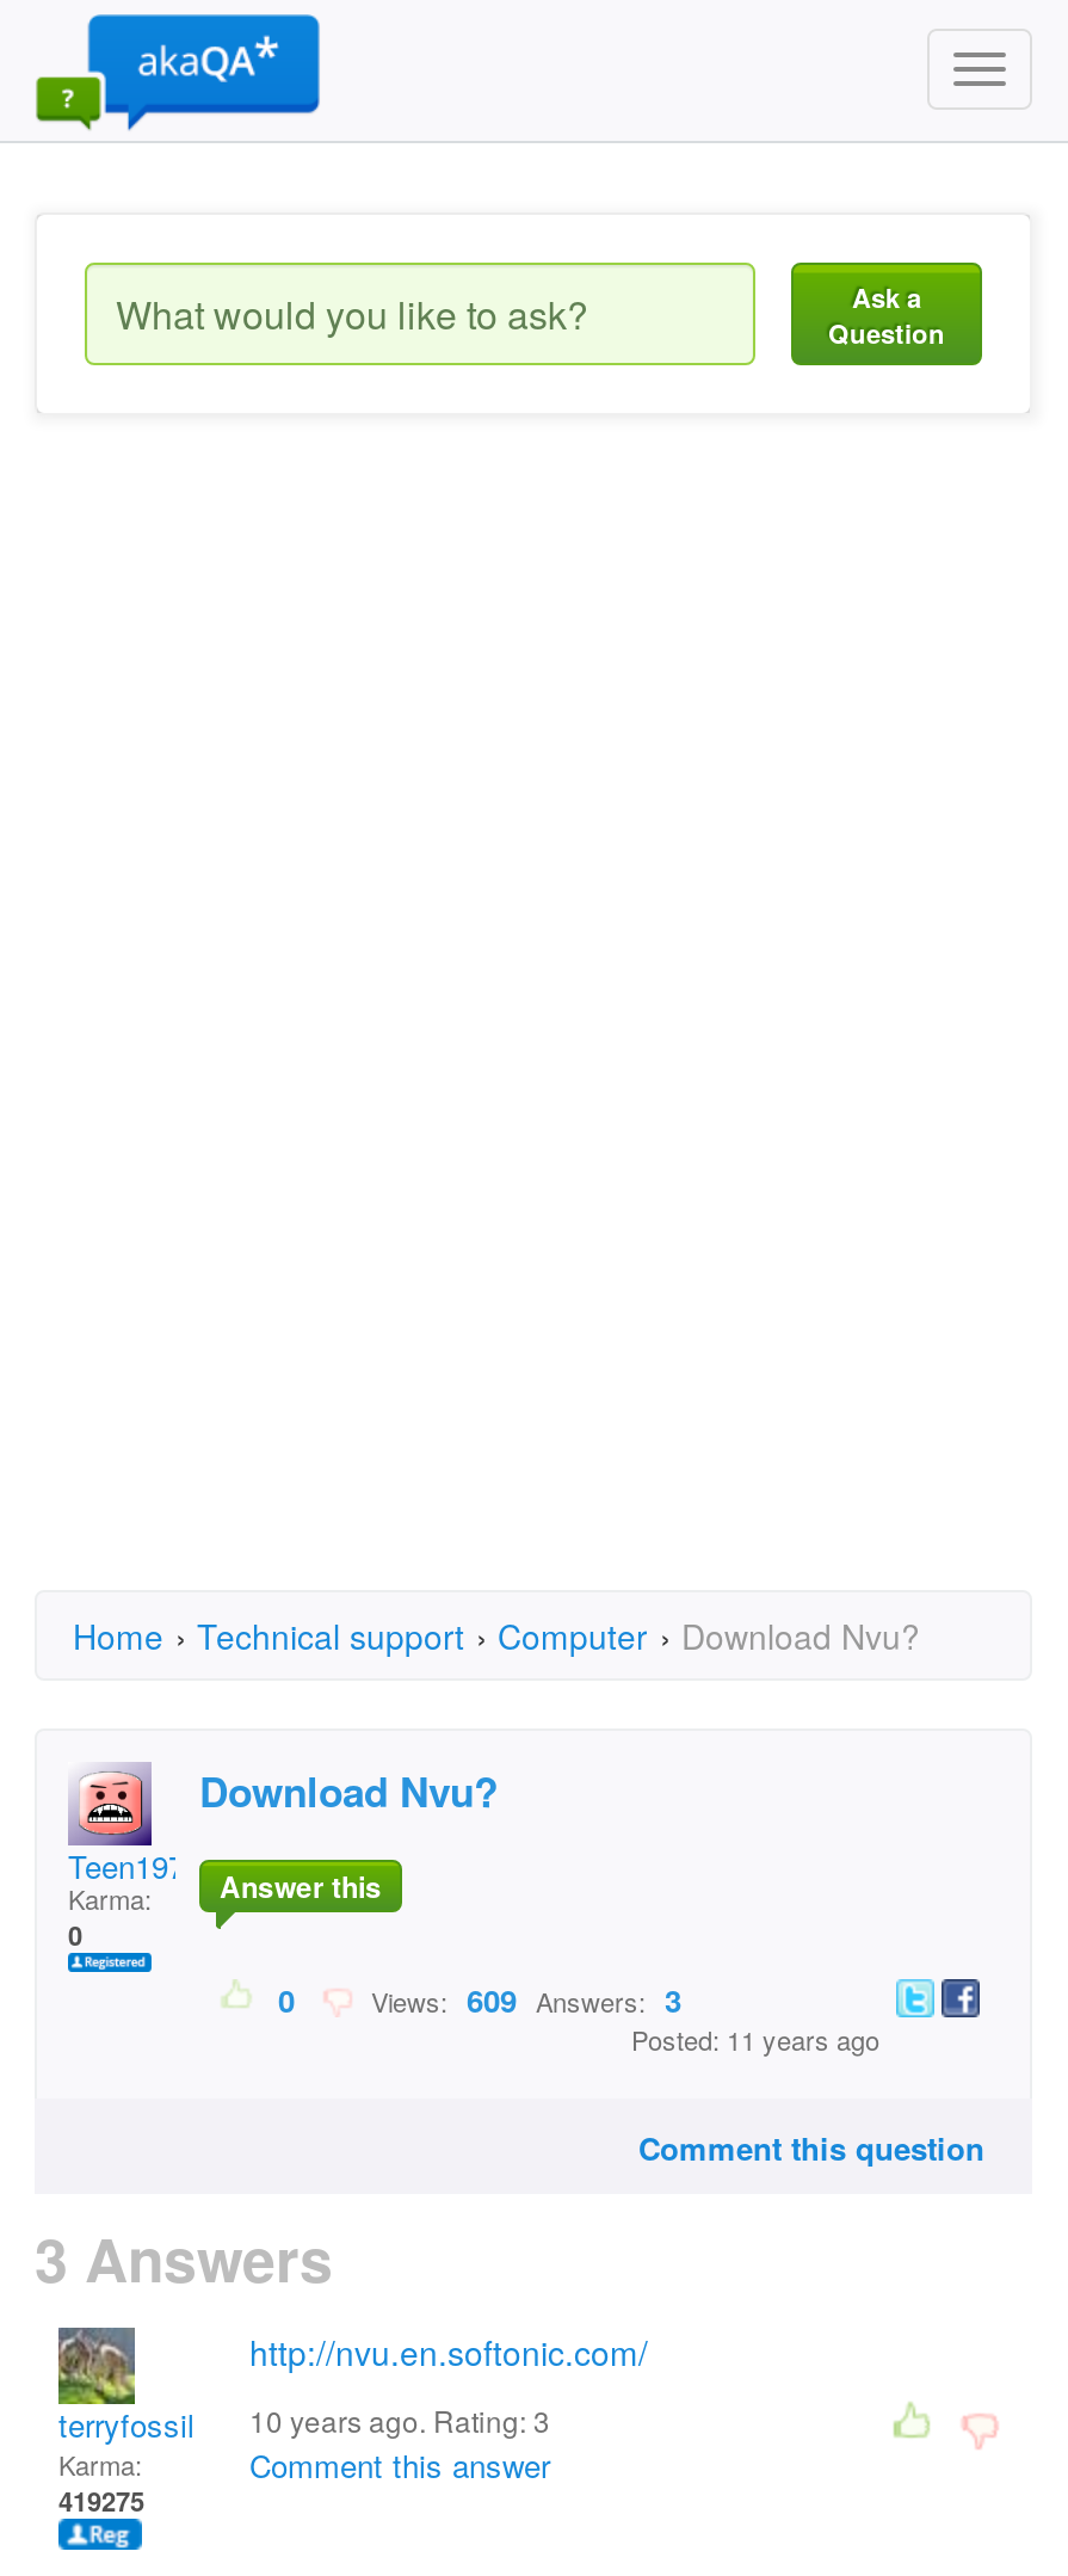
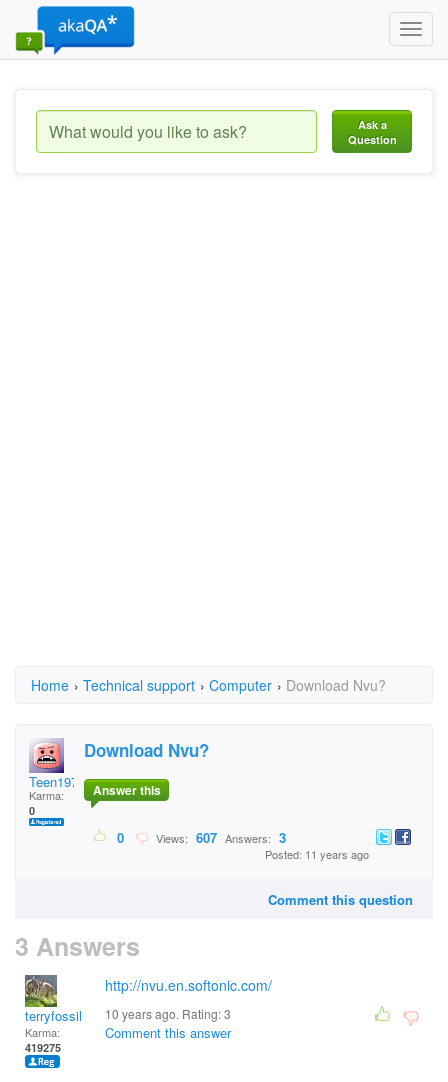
[357,1977,681,2022] Views: 609 Answers: 3 -> [150,828,286,847] Views: 607 Answers: 3

